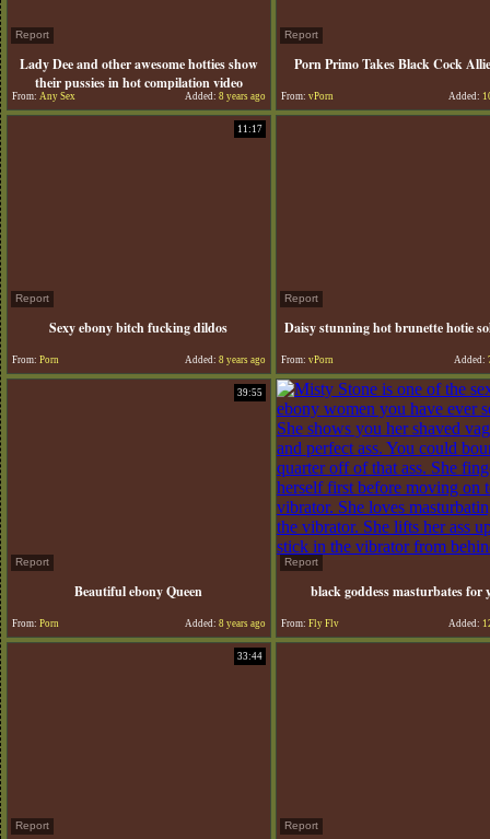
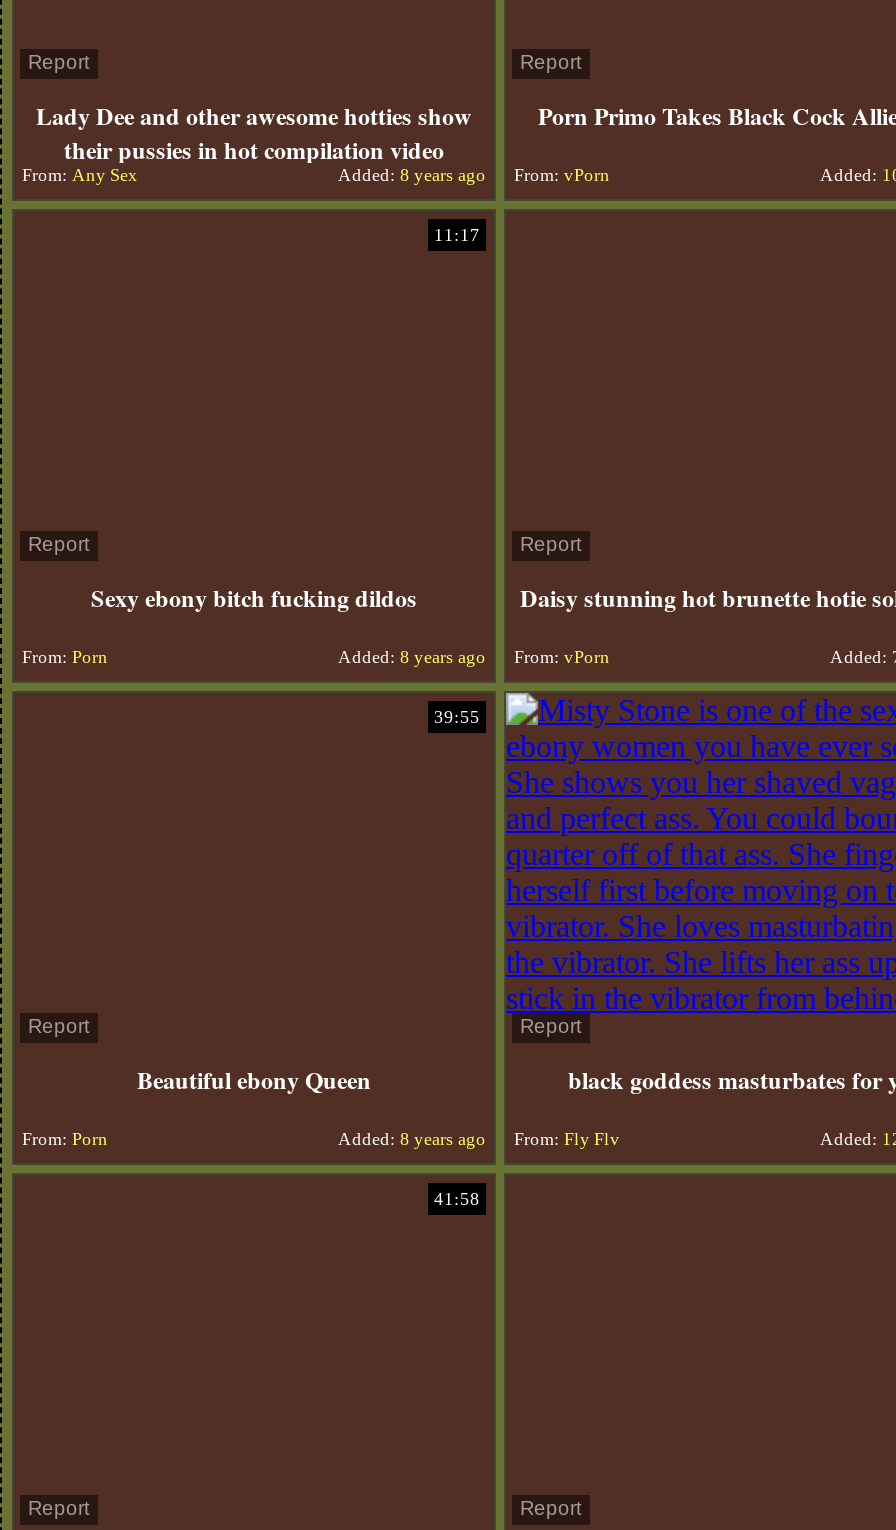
[237,651,262,662] 33:44 -> [434,1189,480,1209] 41:58

